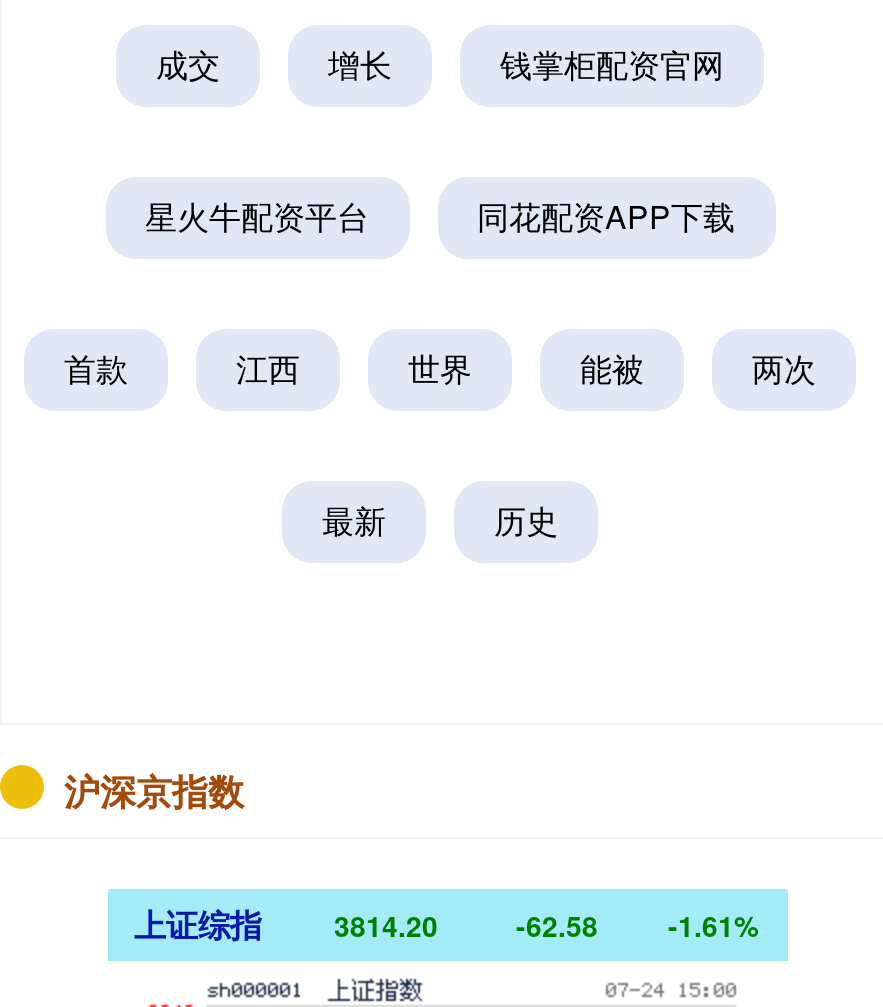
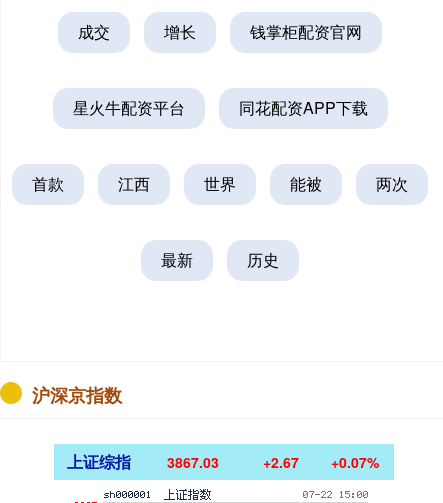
[334,906,438,946] 3814.20 -> [167,452,219,472] 3867.03
[516,906,598,946] -62.58 -> [263,452,299,472] +2.67
[668,906,758,946] -1.61% -> [331,452,379,472] +0.07%

